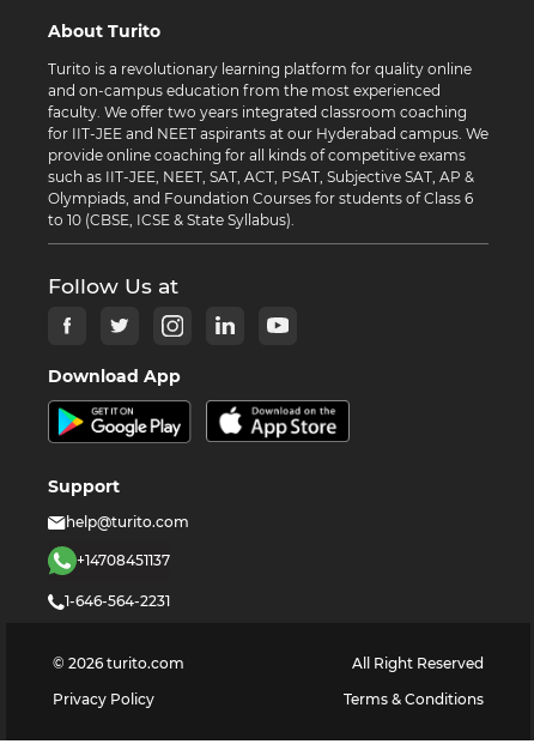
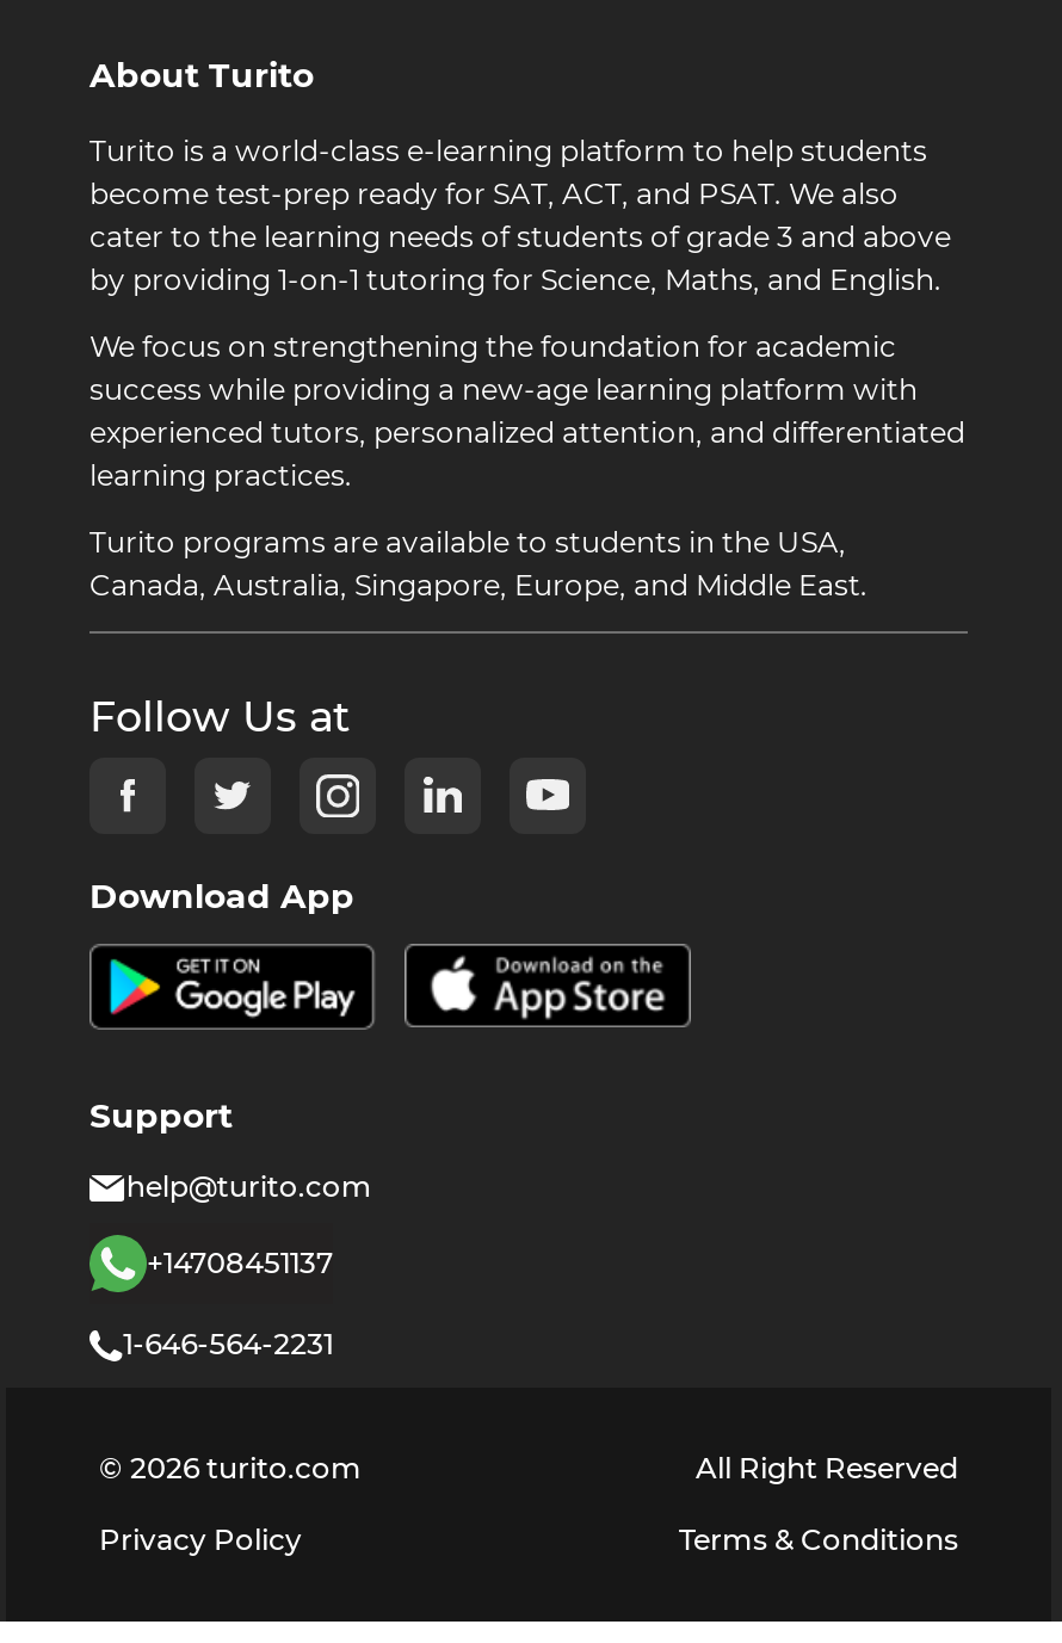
[48,60,489,228] Turito is a revolutionary learning platform for quality online | and on-campus education from the most experienced | faculty. We offer two years integrated classroom coaching | for IIT-JEE and NEET aspirants at our Hyderabad campus. We | provide online coaching for all kinds of competitive exams | such as IIT-JEE, NEET, SAT, ACT, PSAT, Subjective SAT, AP & | Olympiads, and Foundation Courses for students of Class 6 | to 10 (CBSE, ICSE & State Syllabus). -> [89,132,965,602] Turito is a world-class e-learning platform to help students | become test-prep ready for SAT, ACT, and PSAT. We also | cater to the learning needs of students of grade 3 and above | by providing 1-on-1 tutoring for Science, Maths, and English. | We focus on strengthening the foundation for academic | success while providing a new-age learning platform with | experienced tutors, personalized attention, and differentiated | learning practices. | Turito programs are available to students in the USA, | Canada, Australia, Singapore, Europe, and Middle East.

